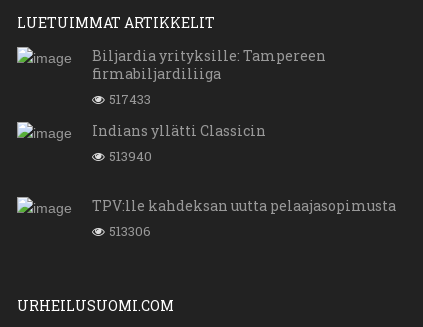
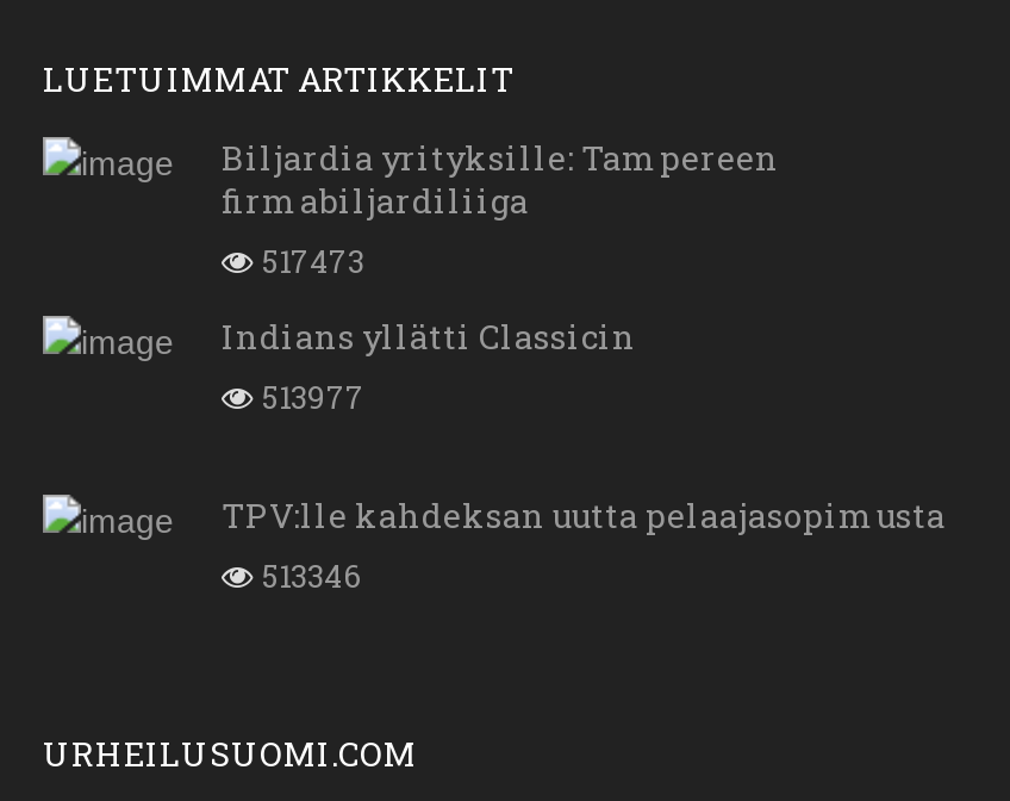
[109,90,151,108] 517433 -> [262,240,364,283] 517473
[109,147,152,165] 513940 -> [262,376,364,419] 513977
[109,222,151,240] 513306 -> [262,555,362,598] 513346

